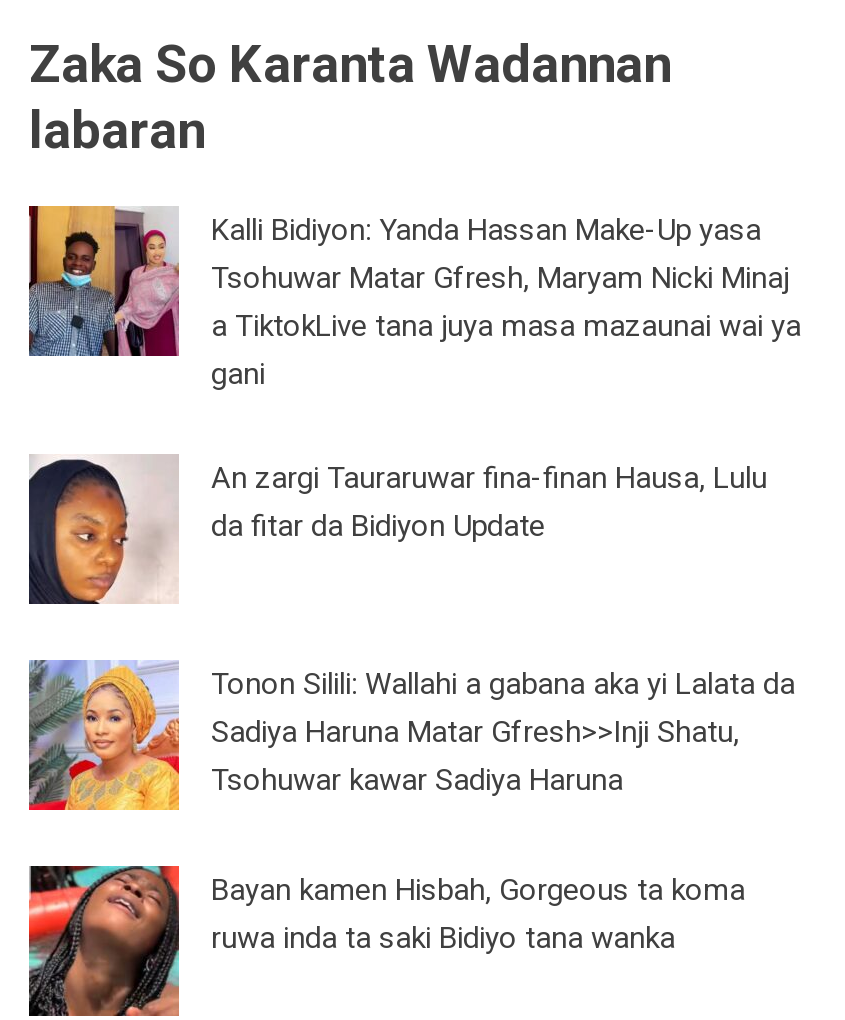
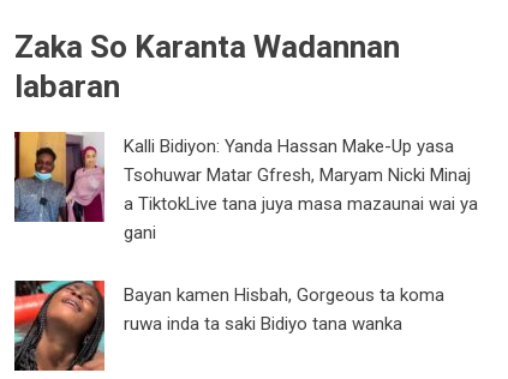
[27,454,767,606] [image] | An zargi Tauraruwar fina-finan Hausa, Lulu | da fitar da Bidiyon Update -> none
[27,658,795,812] [image] | Tonon Silili: Wallahi a gabana aka yi Lalata da | Sadiya Haruna Matar Gfresh>>Inji Shatu, | Tsohuwar kawar Sadiya Haruna -> none

